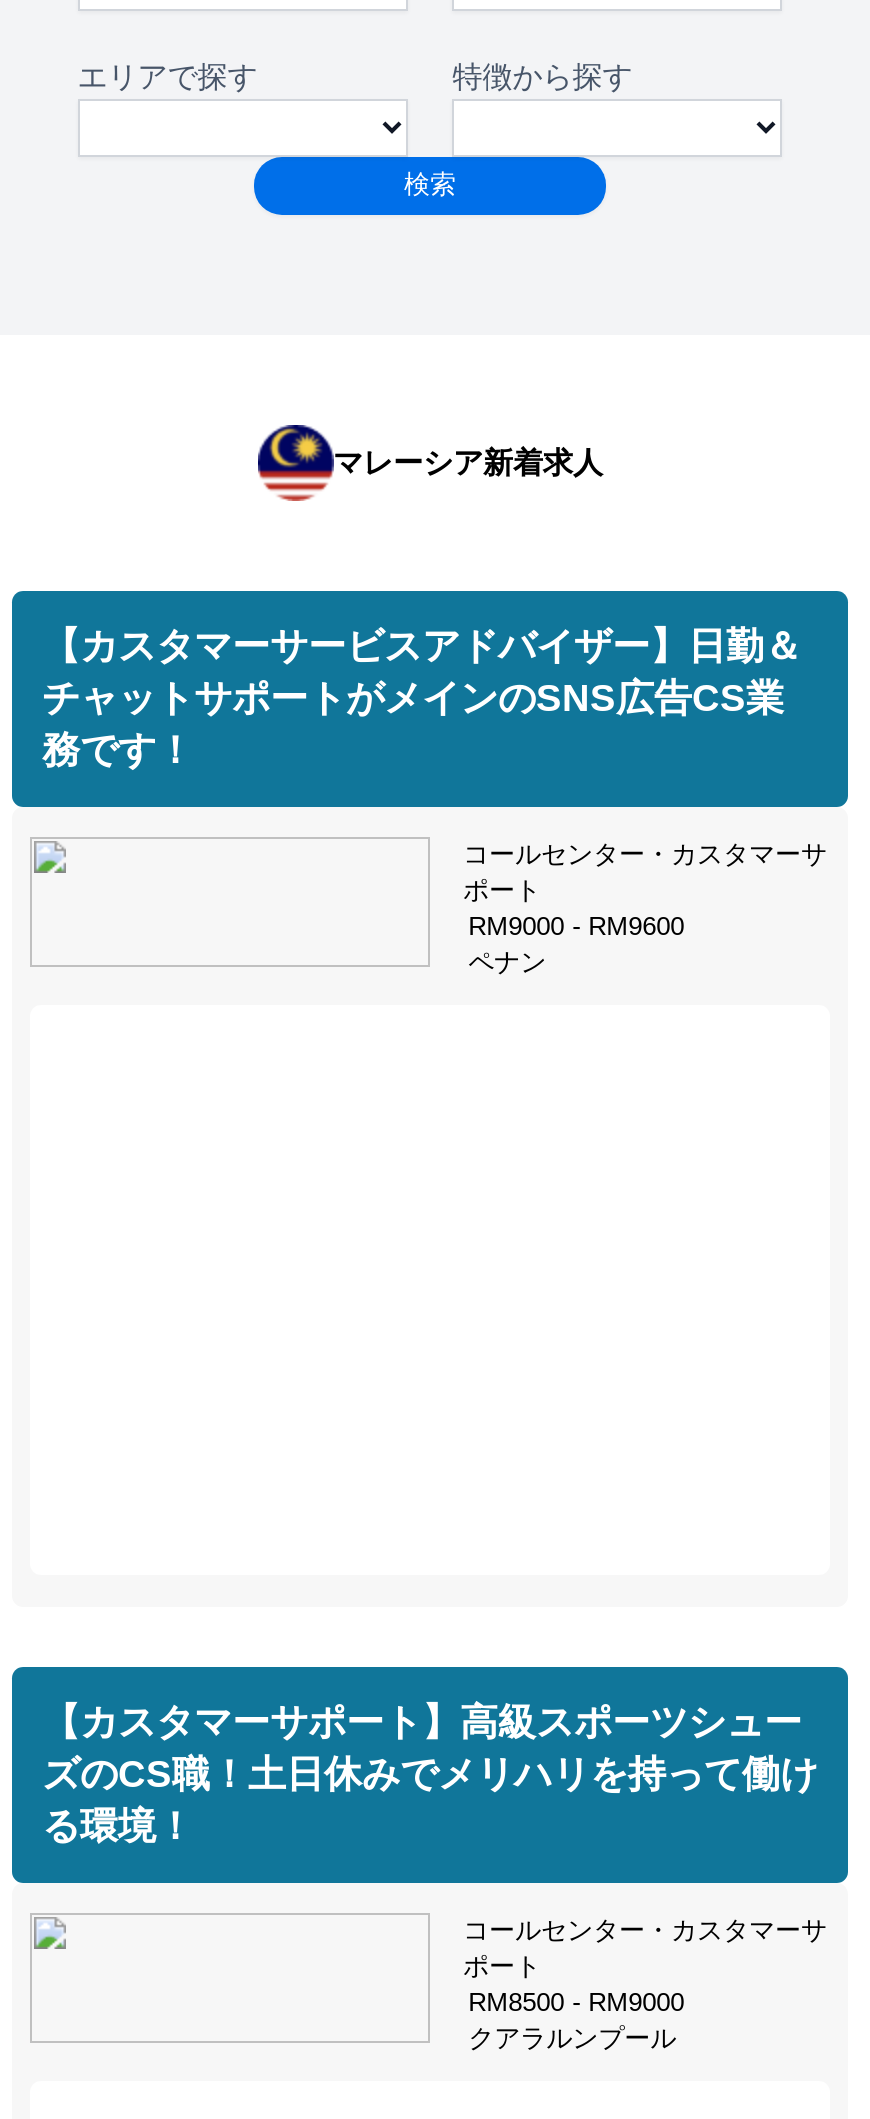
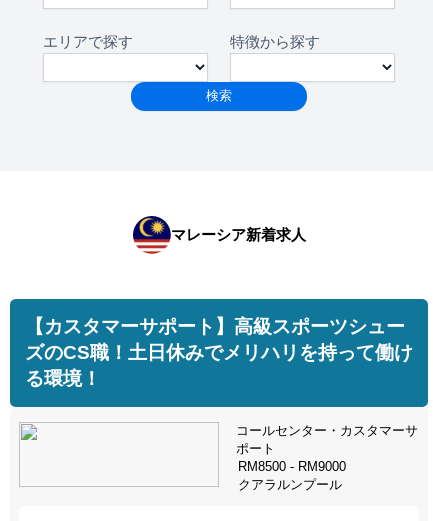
[42,625,827,977] 【カスタマーサービスアドバイザー】日勤＆ | チャットサポートがメインのSNS広告CS業 | 務です！ | コールセンター・カスタマーサ | ポート | RM9000 - RM9600 | ペナン -> none

